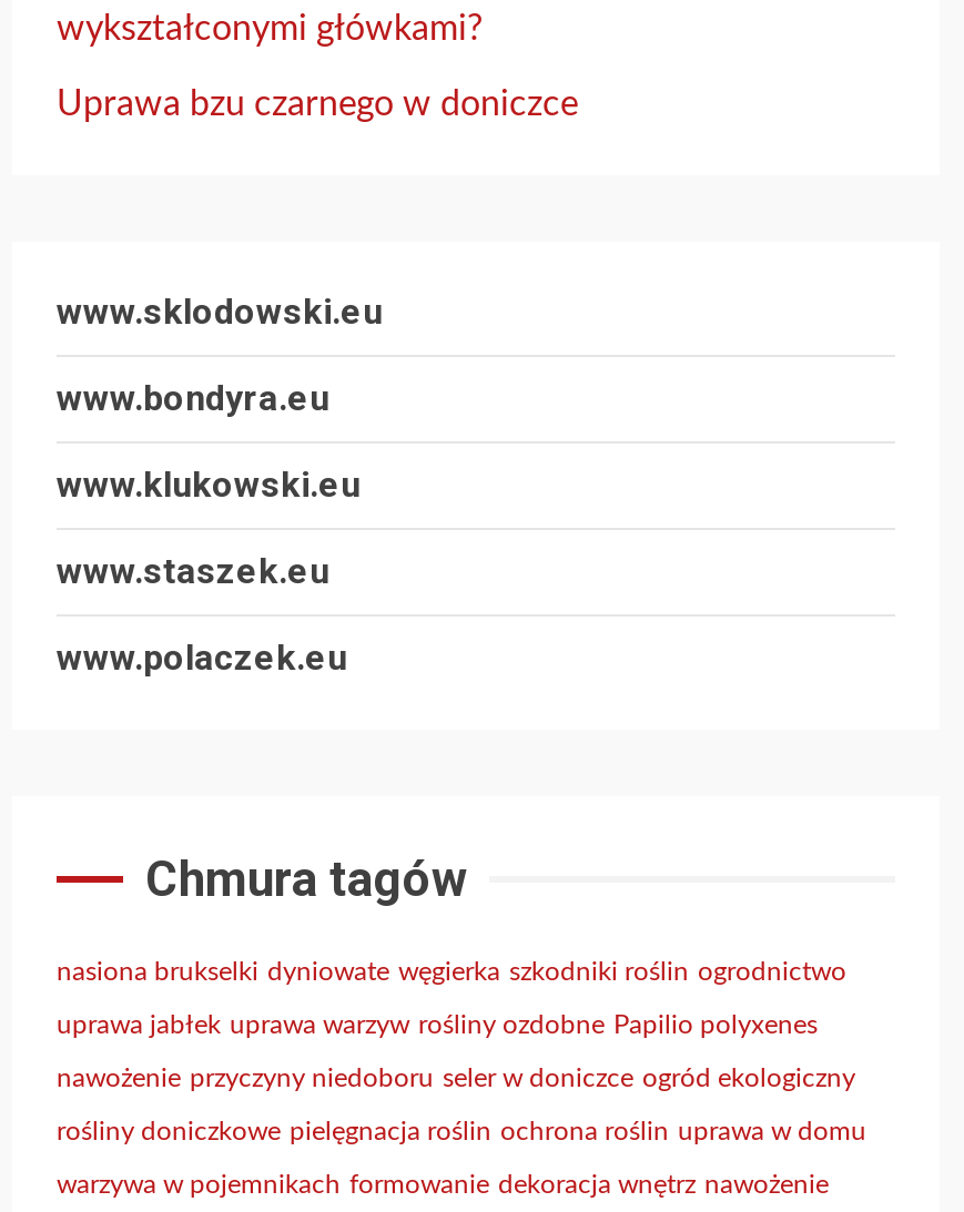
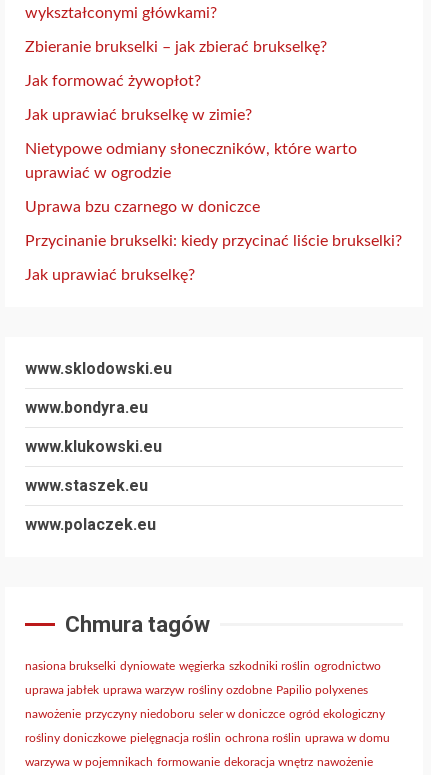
none -> [25,39,357,181] Zbieranie brukselki – jak zbierać brukselkę? | Jak formować żywopłot? | Jak uprawiać brukselkę w zimie? | Nietypowe odmiany słoneczników, które warto | uprawiać w ogrodzie
none -> [25,233,402,283] Przycinanie brukselki: kiedy przycinać liście brukselki? | Jak uprawiać brukselkę?

